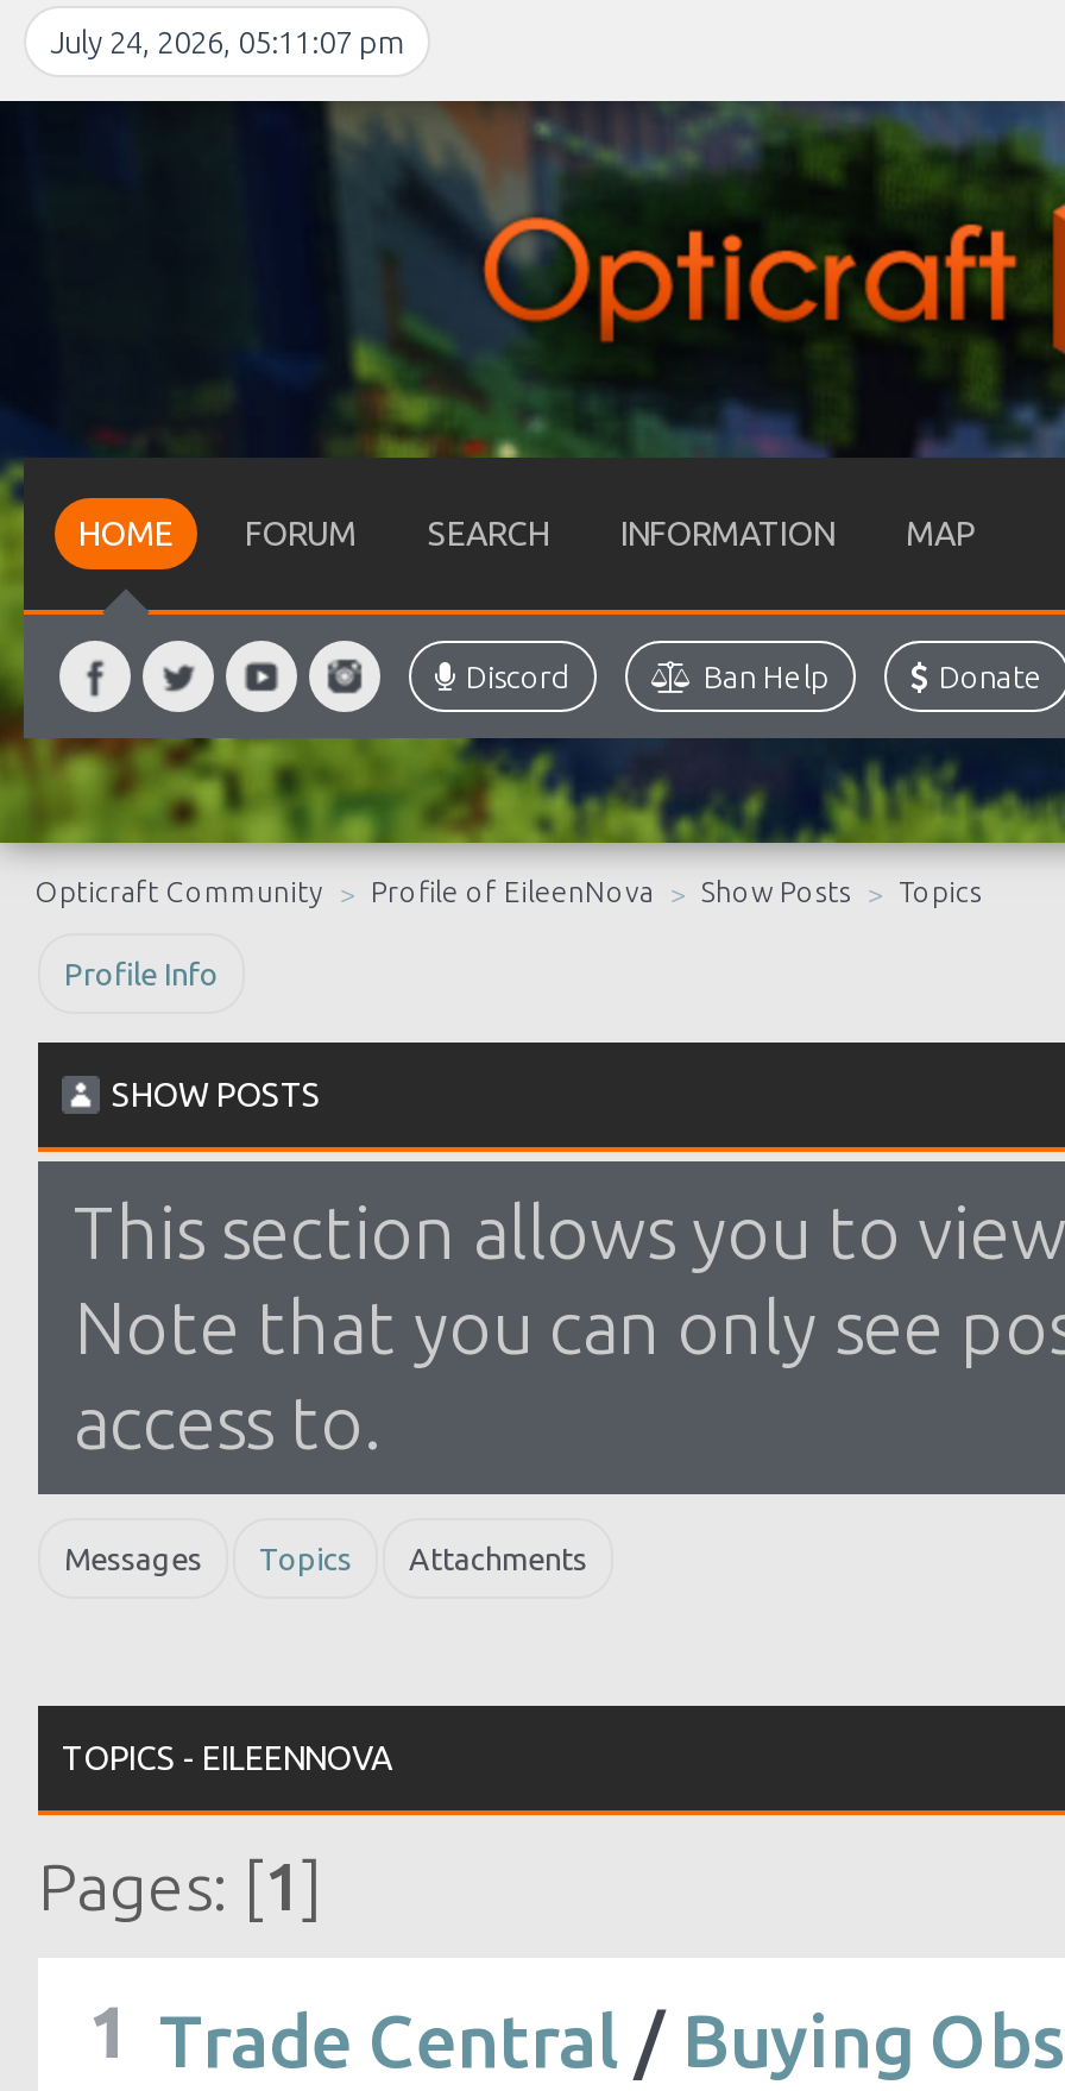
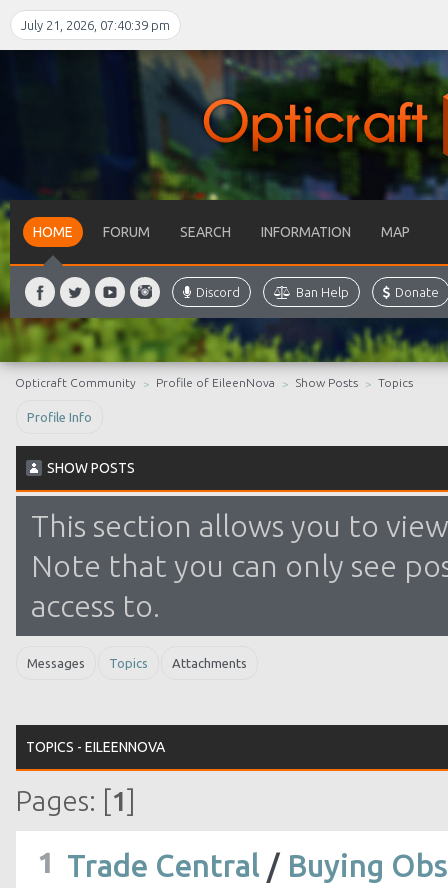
[50,25,404,58] July 24, 2026, 05:11:07 pm -> [21,18,170,32] July 21, 2026, 07:40:39 pm

